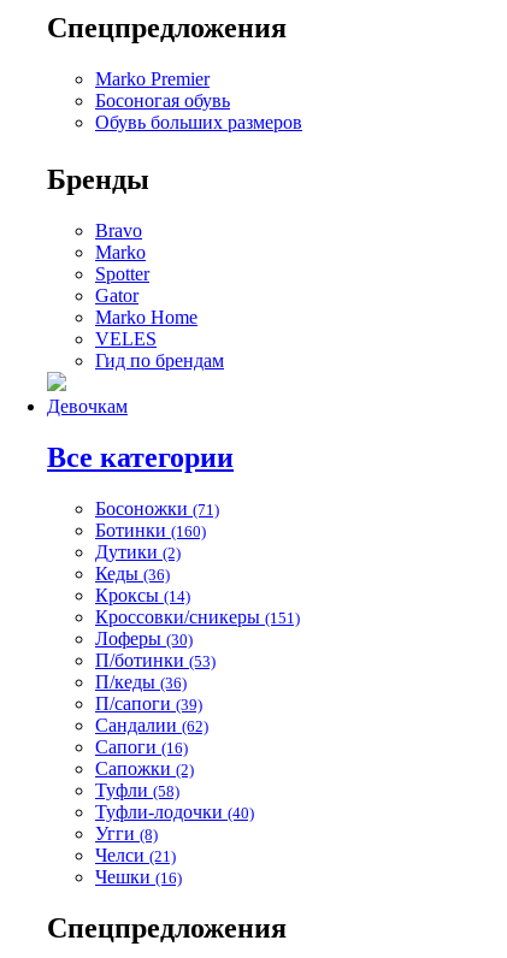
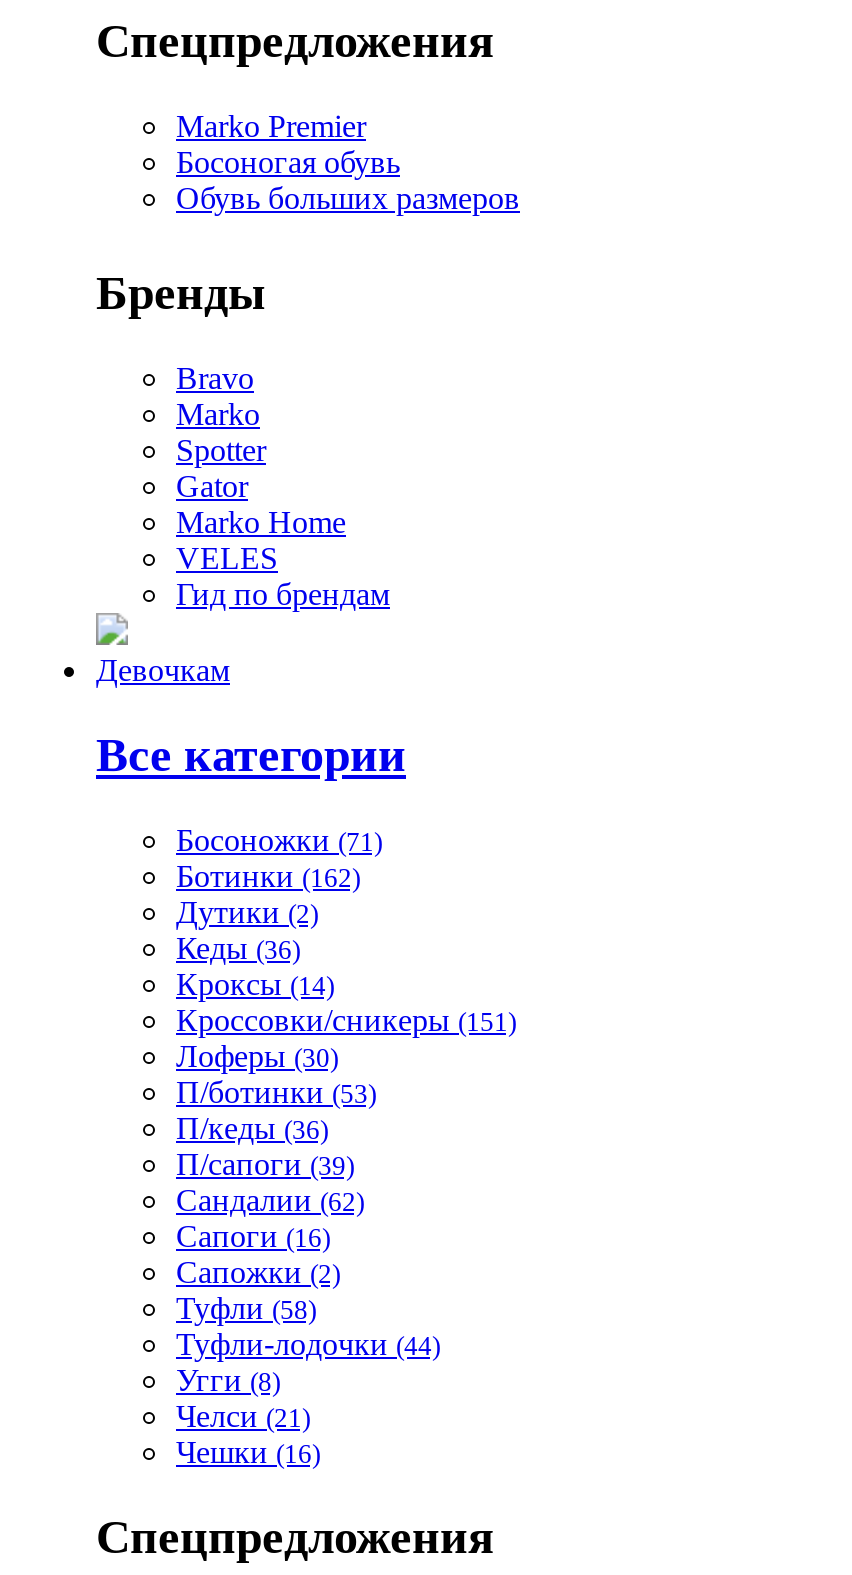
[95,520,206,540] Ботинки (160) -> [176,859,360,893] Ботинки (162)
[95,801,254,822] Туфли-лодочки (40) -> [176,1327,440,1361] Туфли-лодочки (44)

